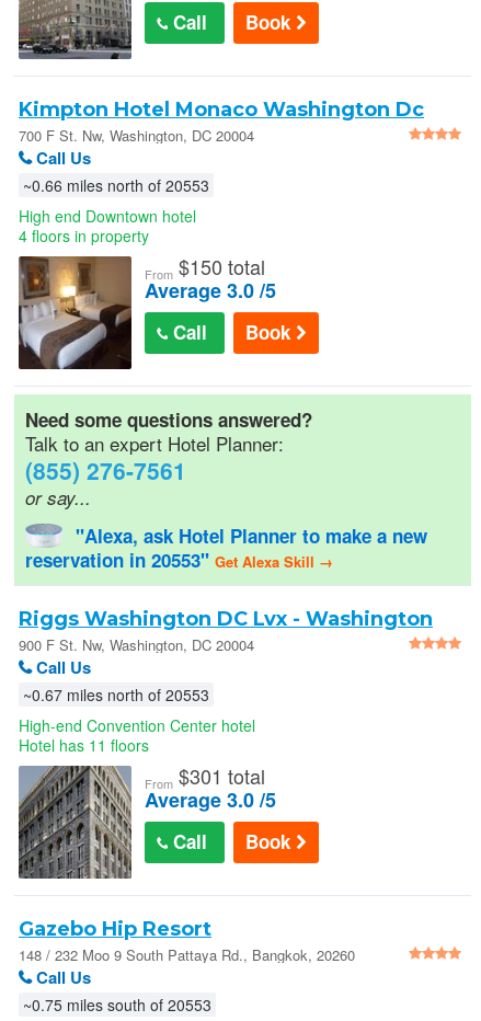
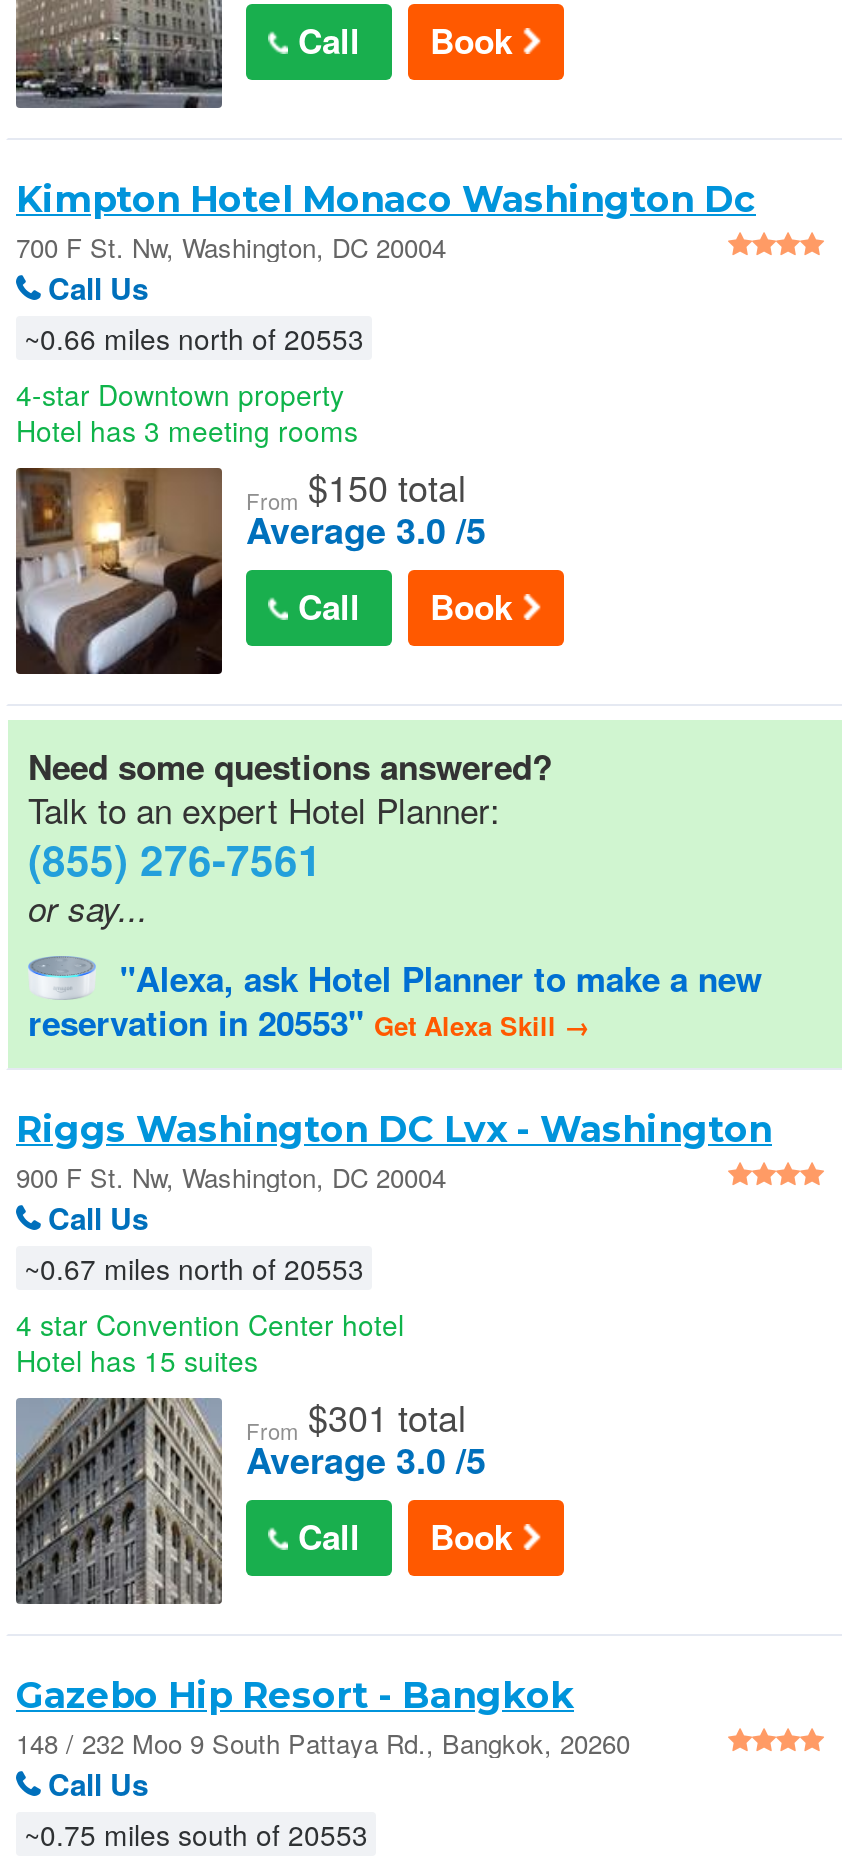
[19,205,196,246] High end Downtown hotel | 4 floors in property -> [16,374,358,450] 4-star Downtown property | Hotel has 3 meeting rooms
[19,714,255,756] High-end Convention Center hotel | Hotel has 11 floors -> [16,1304,404,1380] 4 star Convention Center hotel | Hotel has 15 suites
[19,917,211,941] Gazebo Hip Resort -> [16,1674,574,1718] Gazebo Hip Resort - Bangkok

